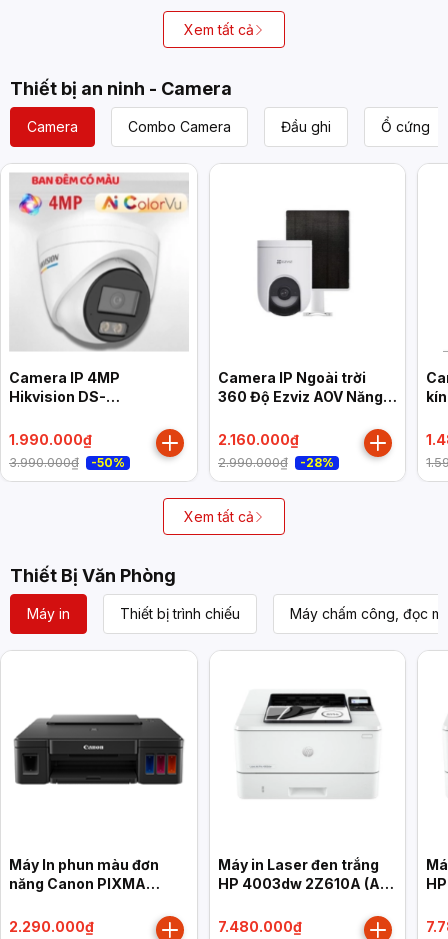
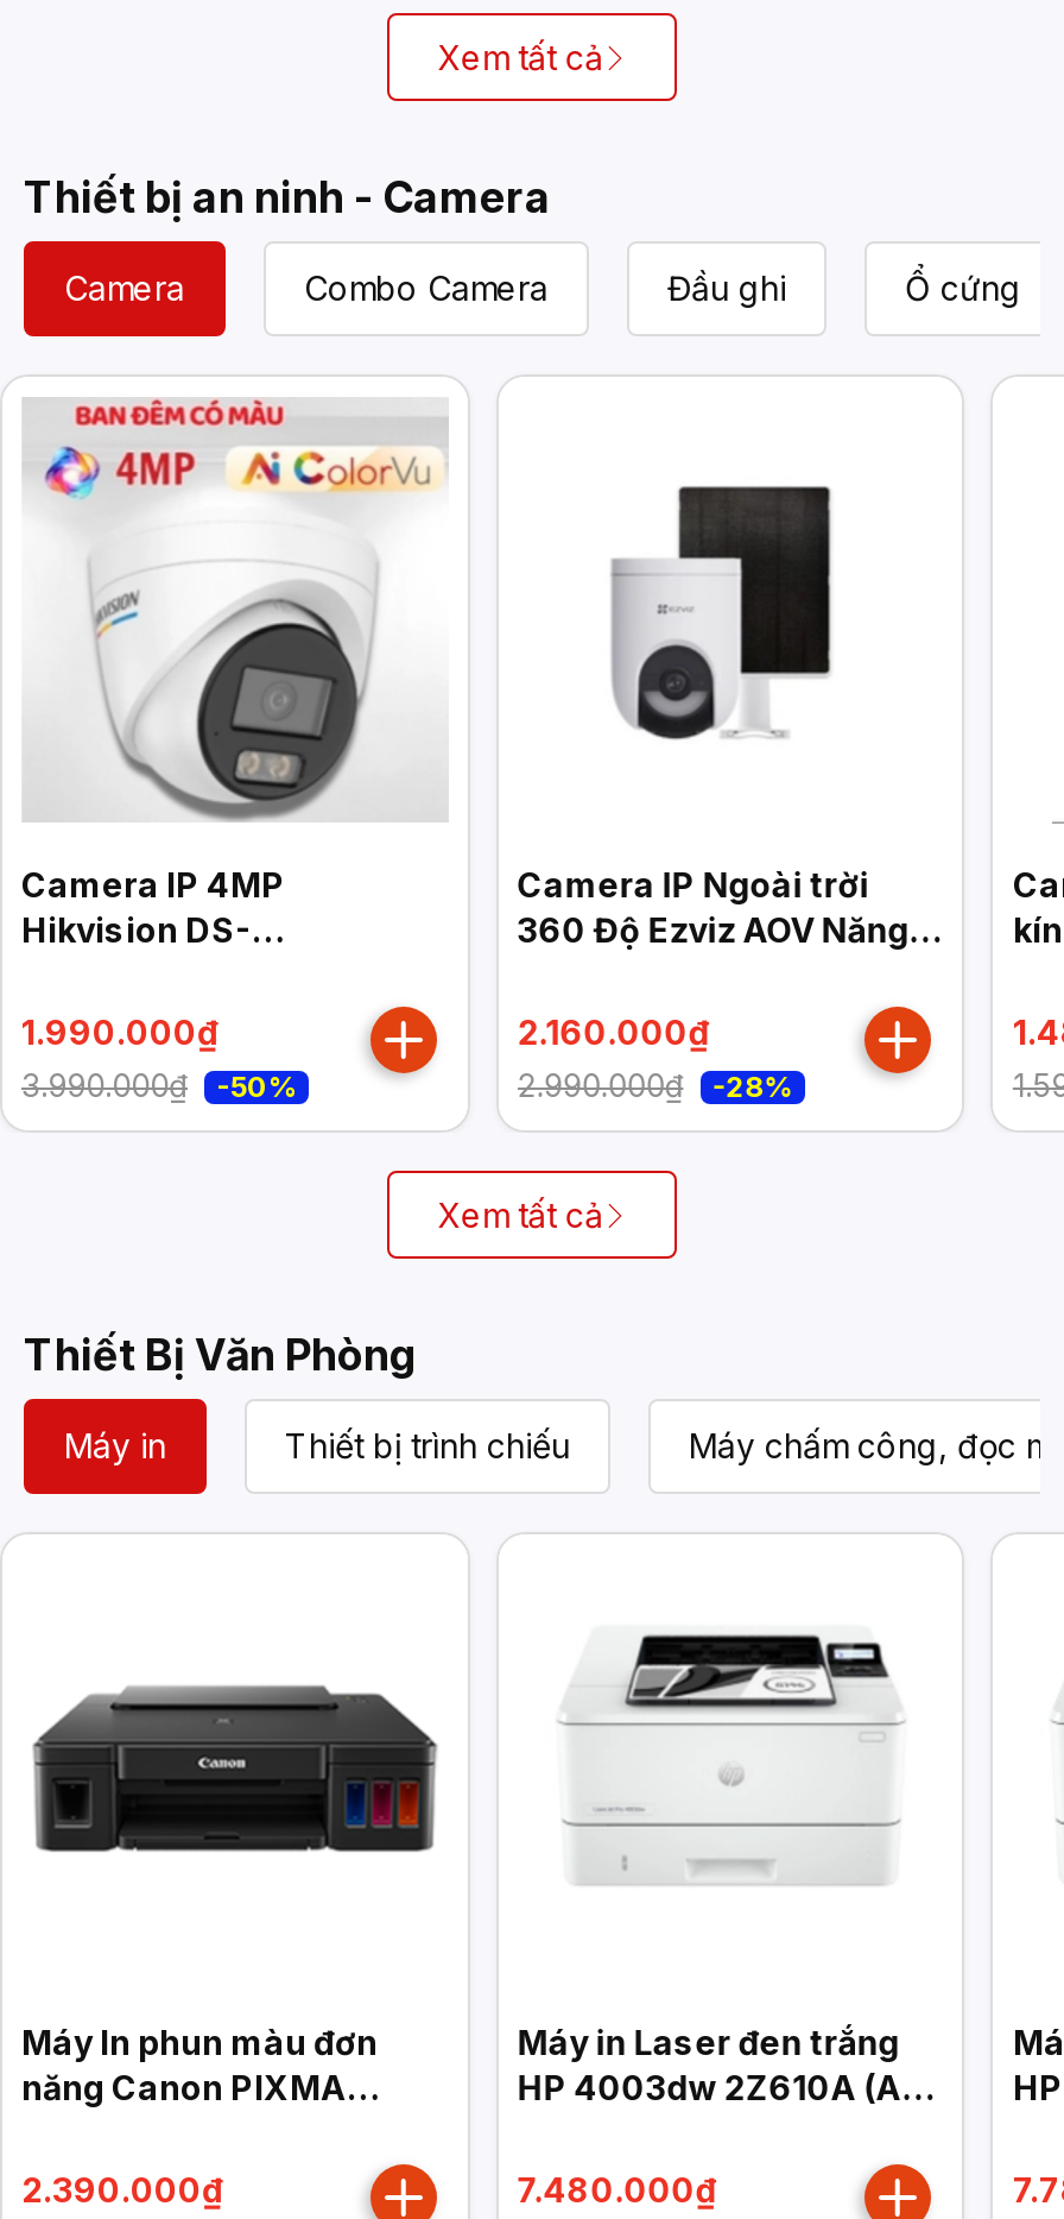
[9,918,94,935] 2.290.000₫ -> [21,2169,223,2209] 2.390.000₫

